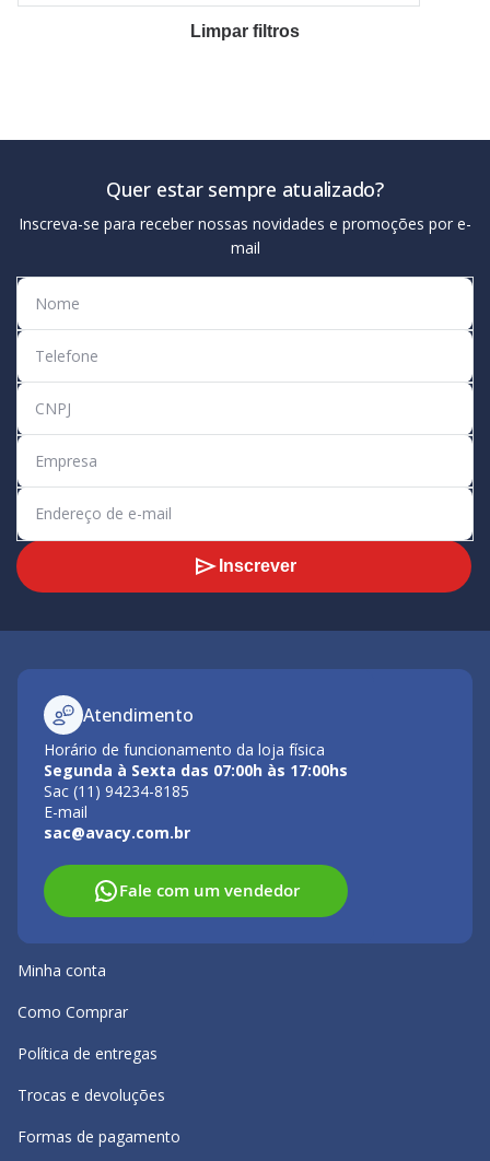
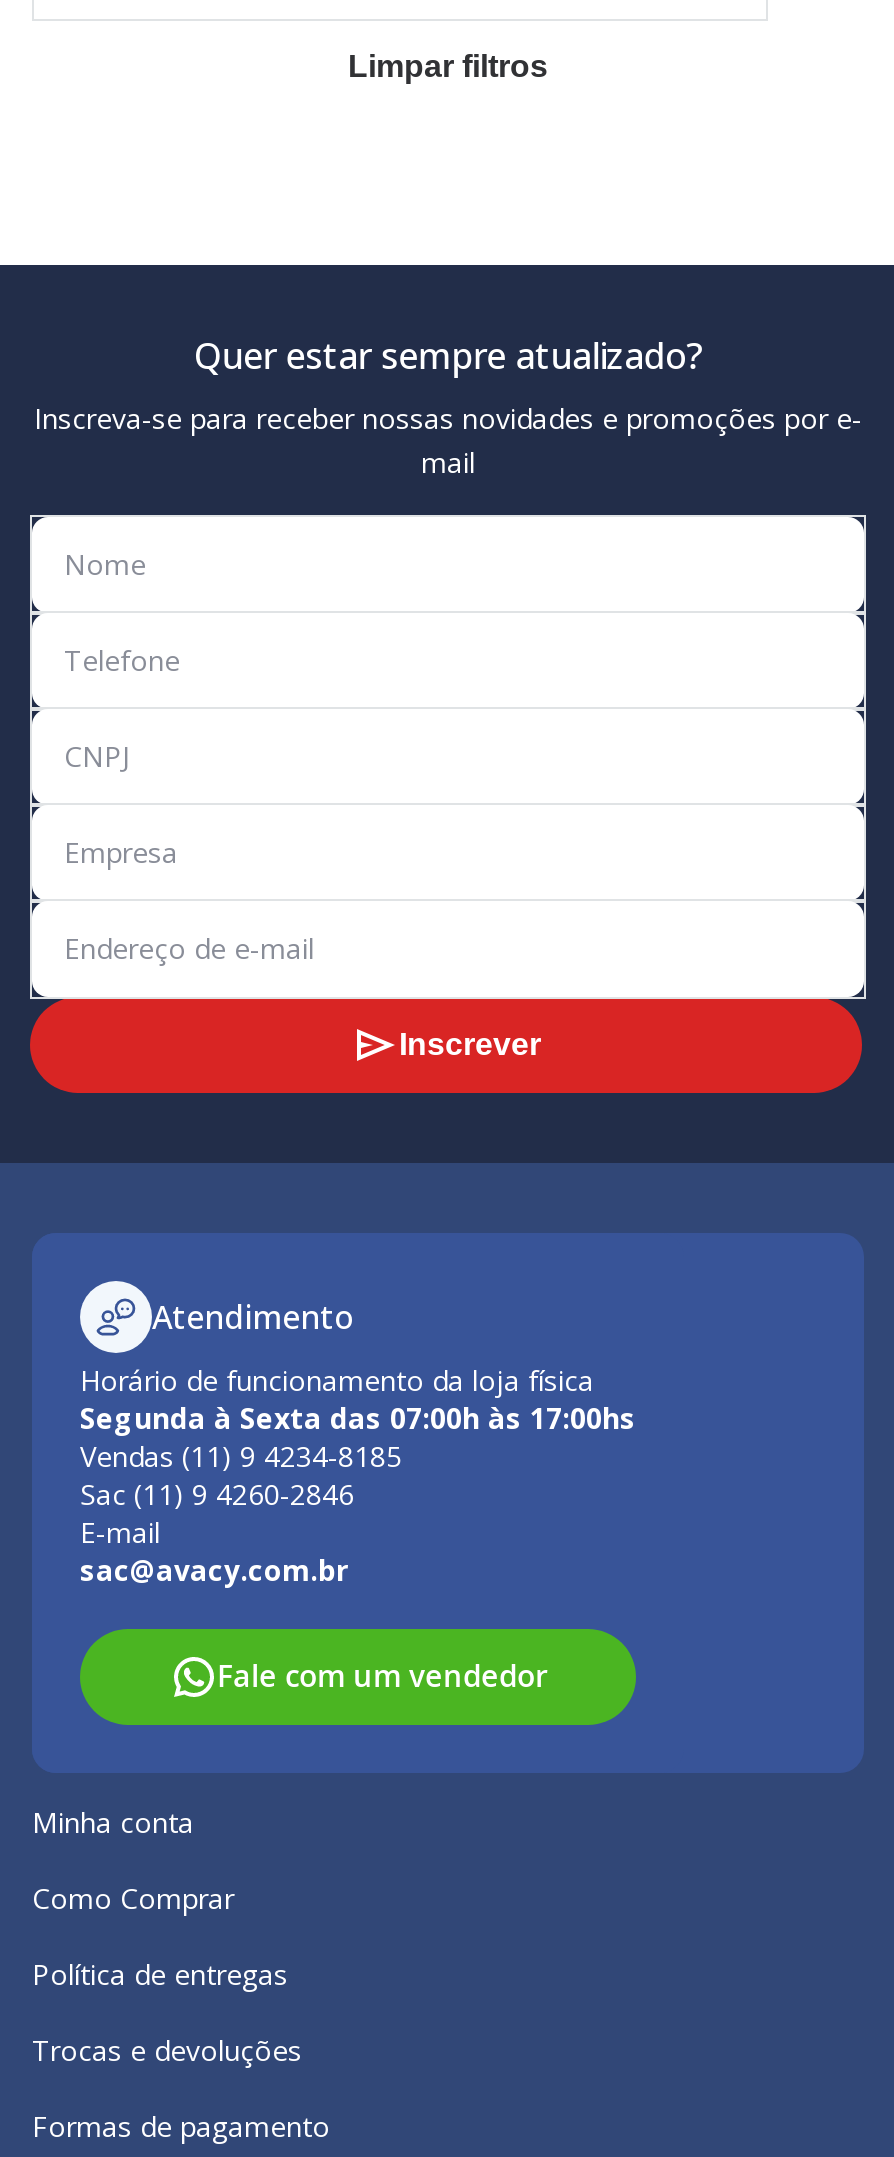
[44,781,189,801] Sac (11) 94234-8185 -> [80,1437,402,1513] Vendas (11) 9 4234-8185 | Sac (11) 9 4260-2846

